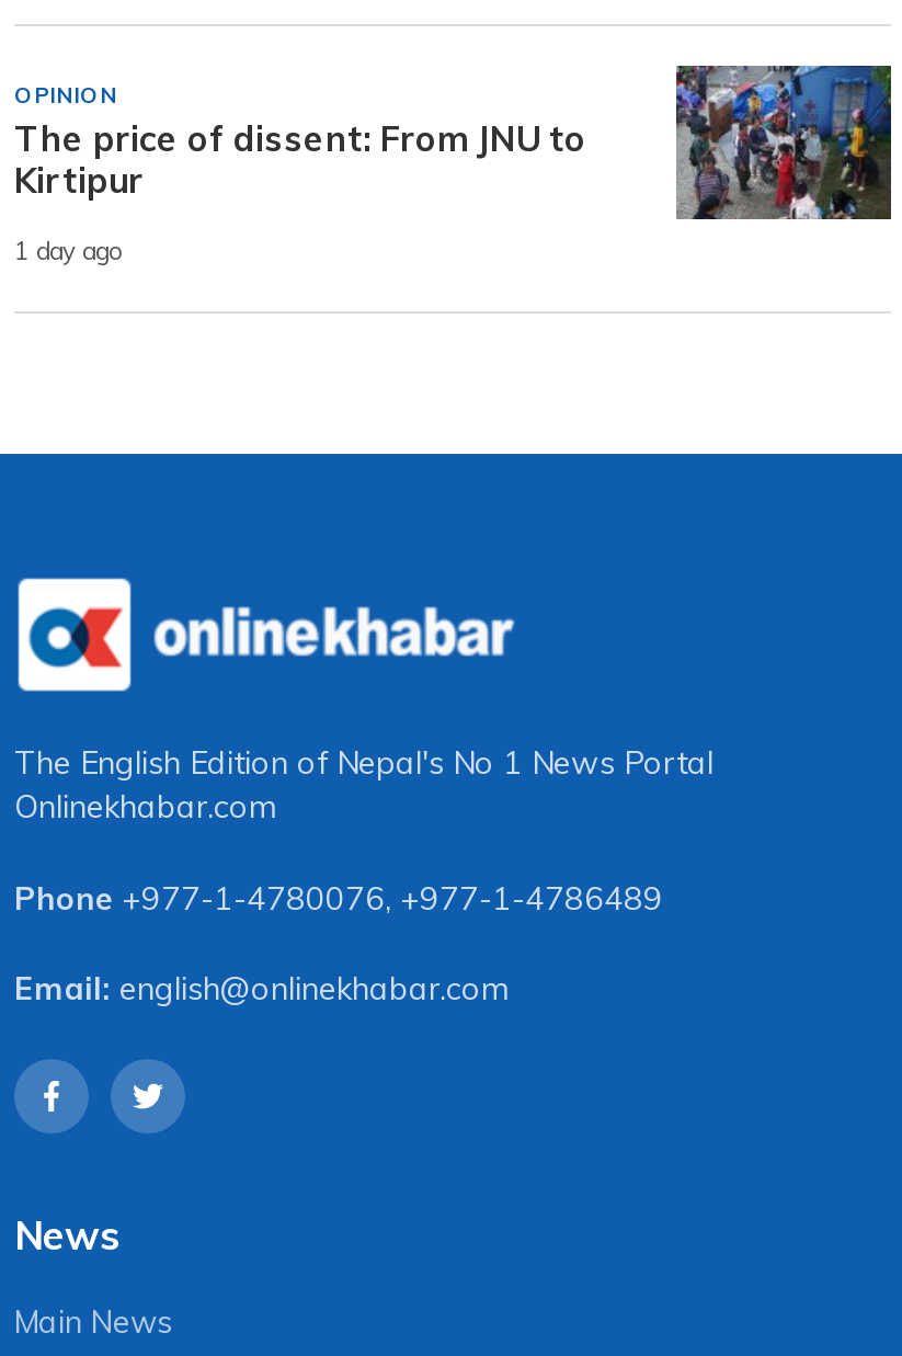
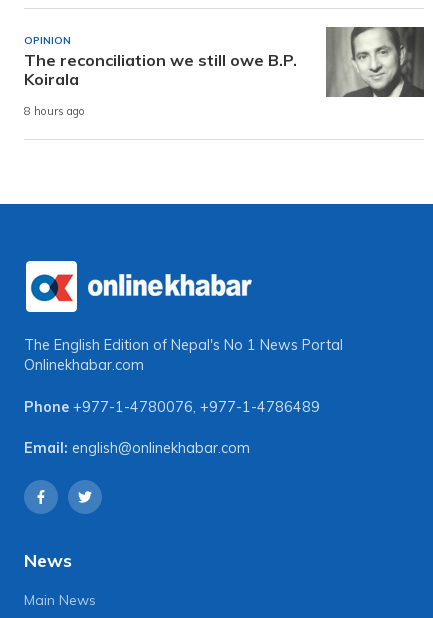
[676,64,891,221] [image] -> [326,26,424,97] [image]
[14,116,586,201] The price of dissent: From JNU to | Kirtipur -> [24,50,297,89] The reconciliation we still owe B.P. | Koirala
[14,235,122,266] 1 day ago -> [24,104,85,118] 8 hours ago

